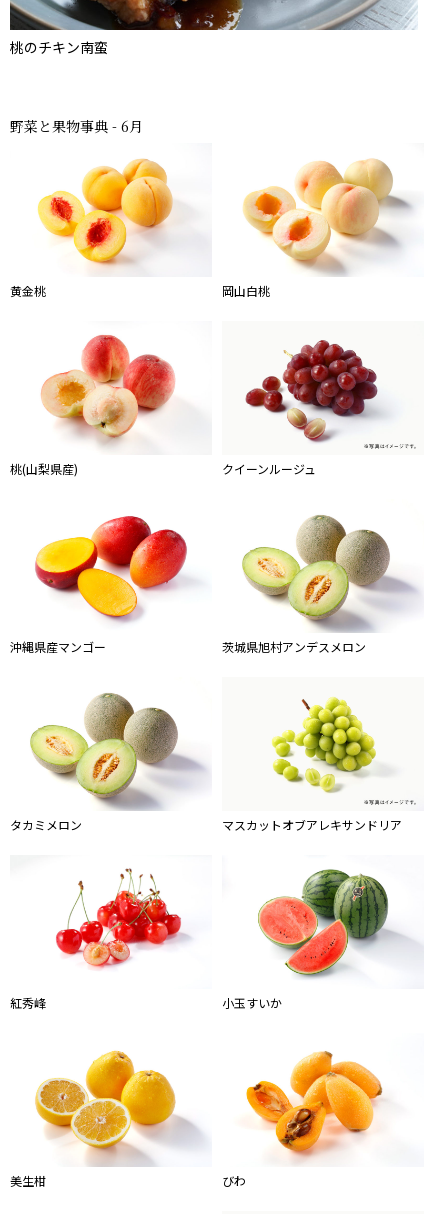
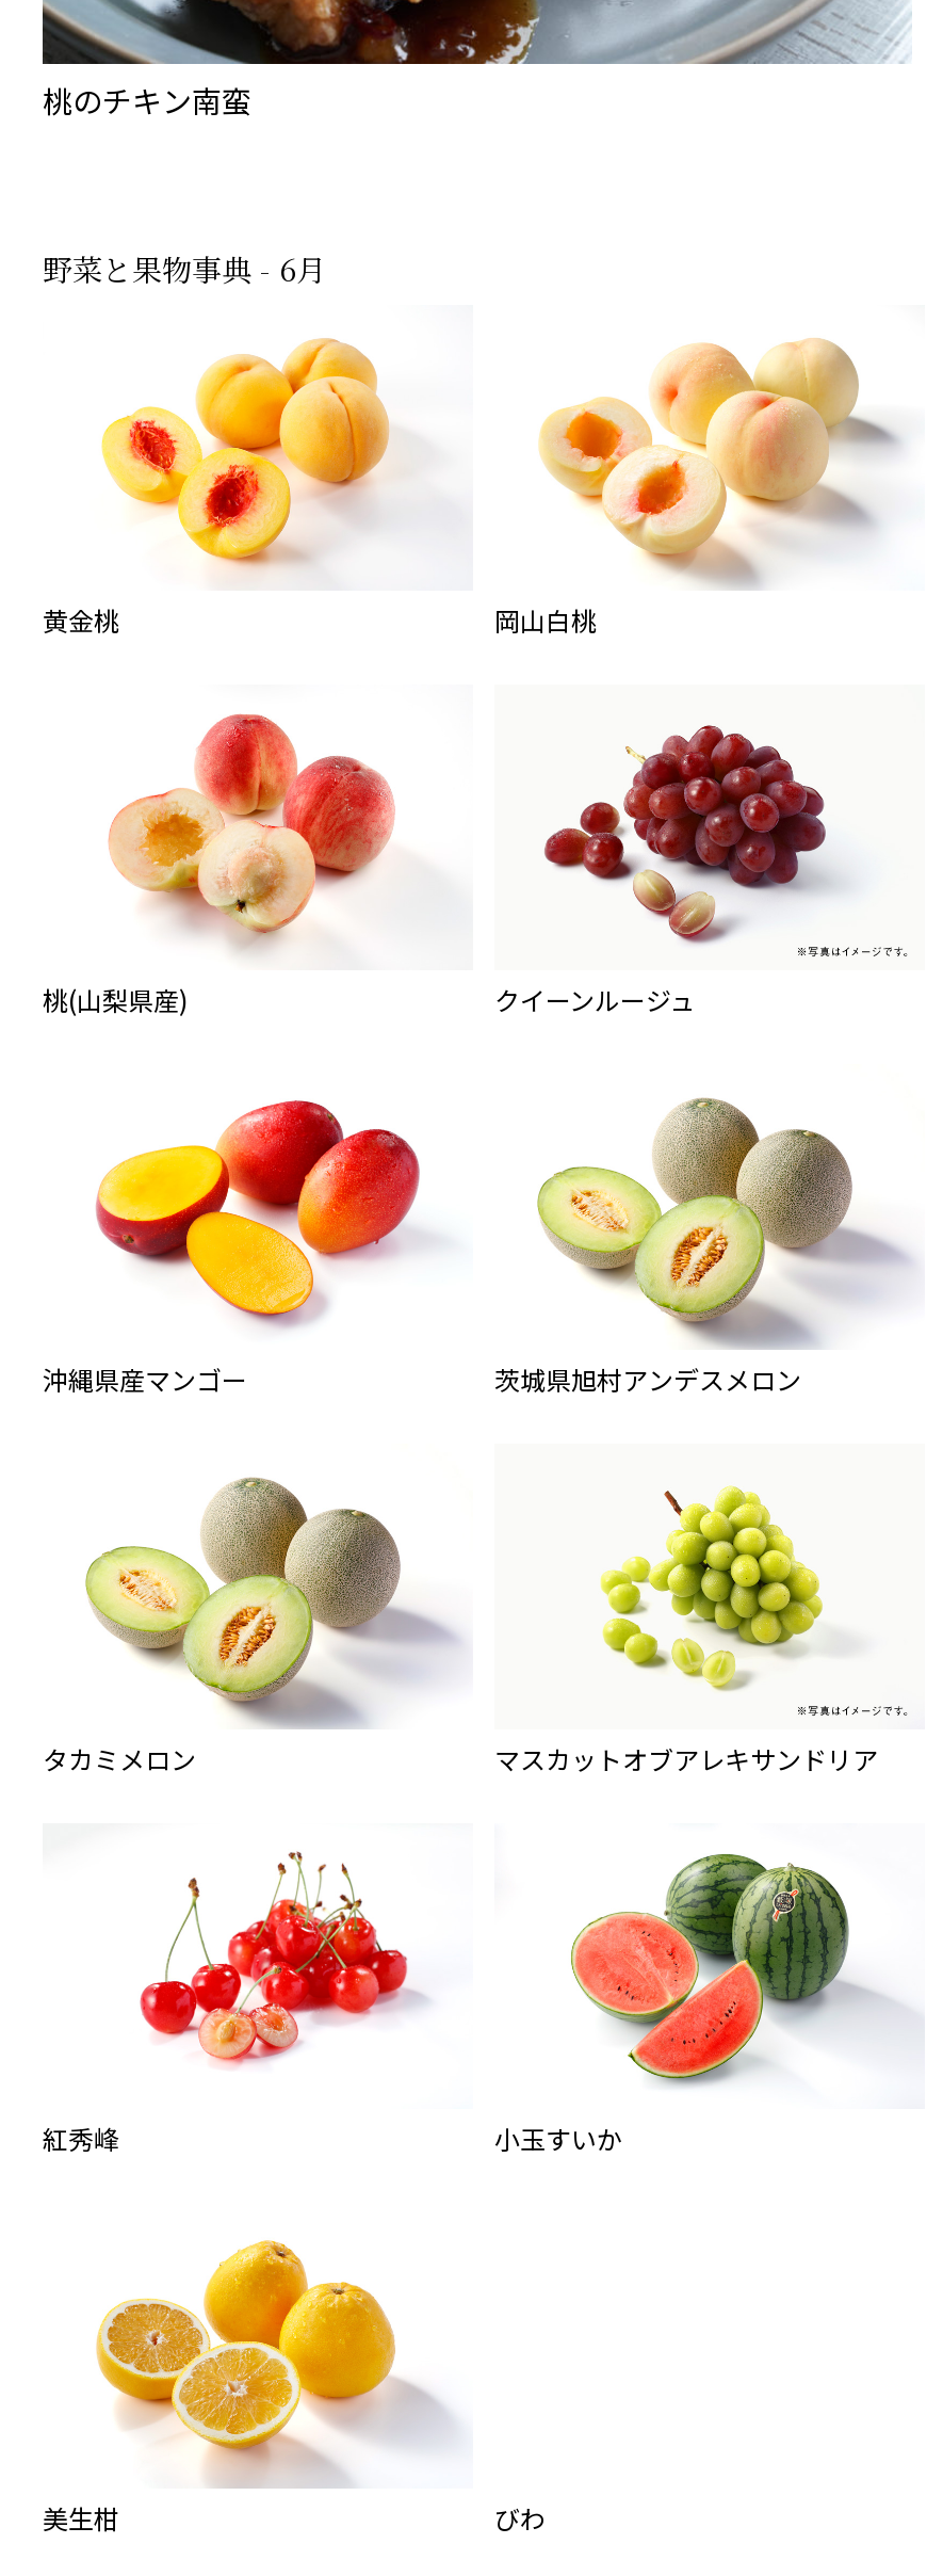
[245,1050,385,1163] [image] -> none

